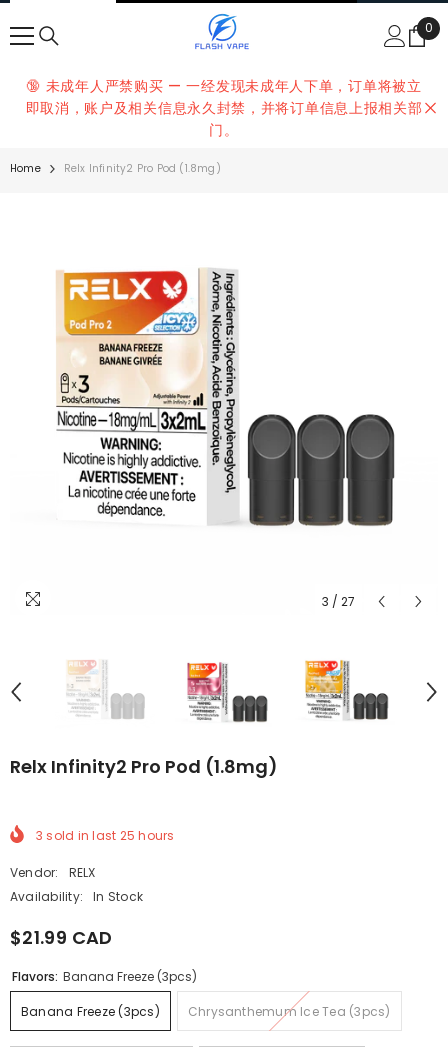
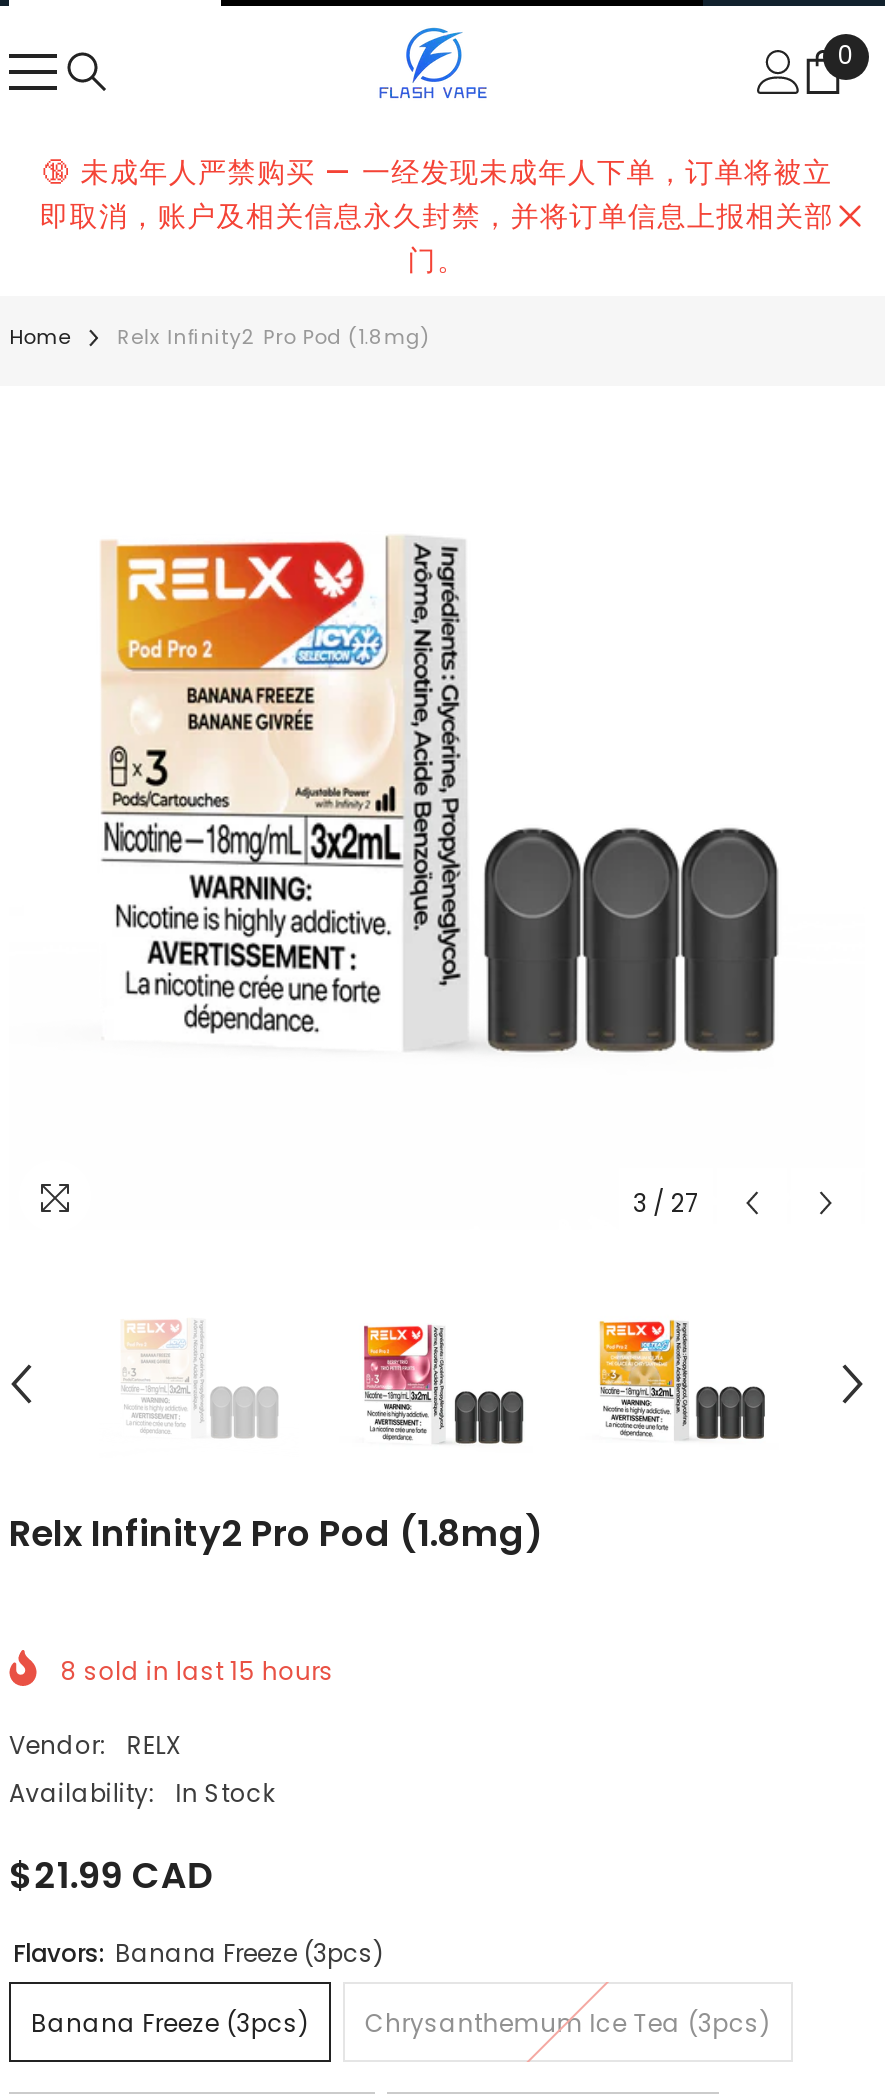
[36,827,175,844] 3 sold in last 25 hours -> [61,1654,334,1688] 8 sold in last 15 hours

